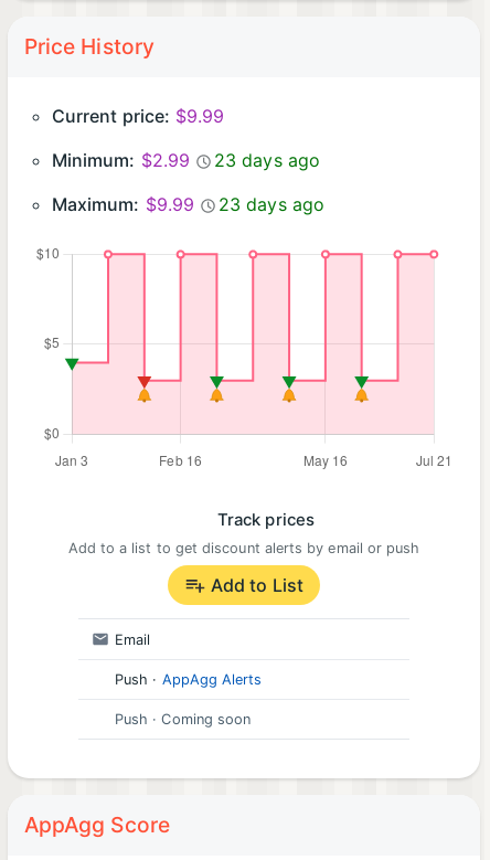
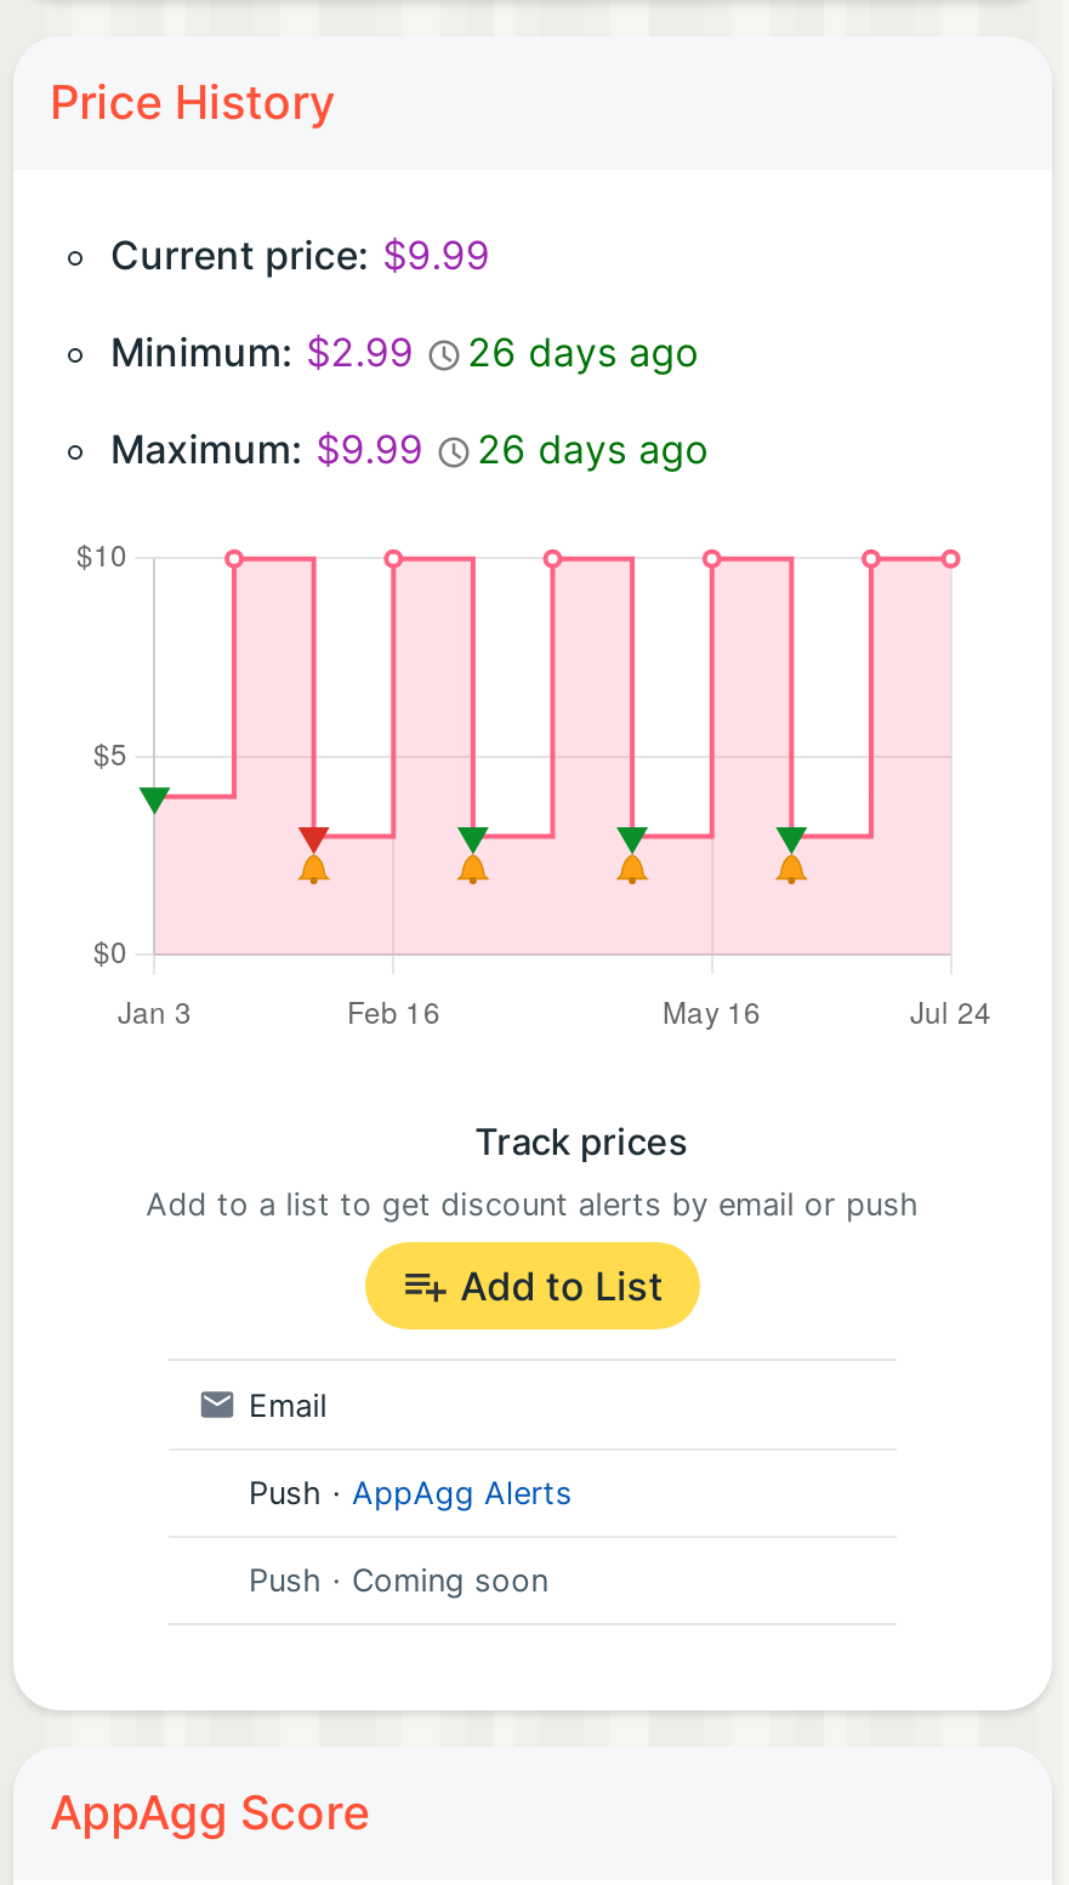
[67,149,320,171] Minimum: $2.99 23 days ago -> [145,328,700,376] Minimum: $2.99 26 days ago
[67,193,324,215] Maximum: $9.99 23 days ago -> [145,425,710,473] Maximum: $9.99 26 days ago

